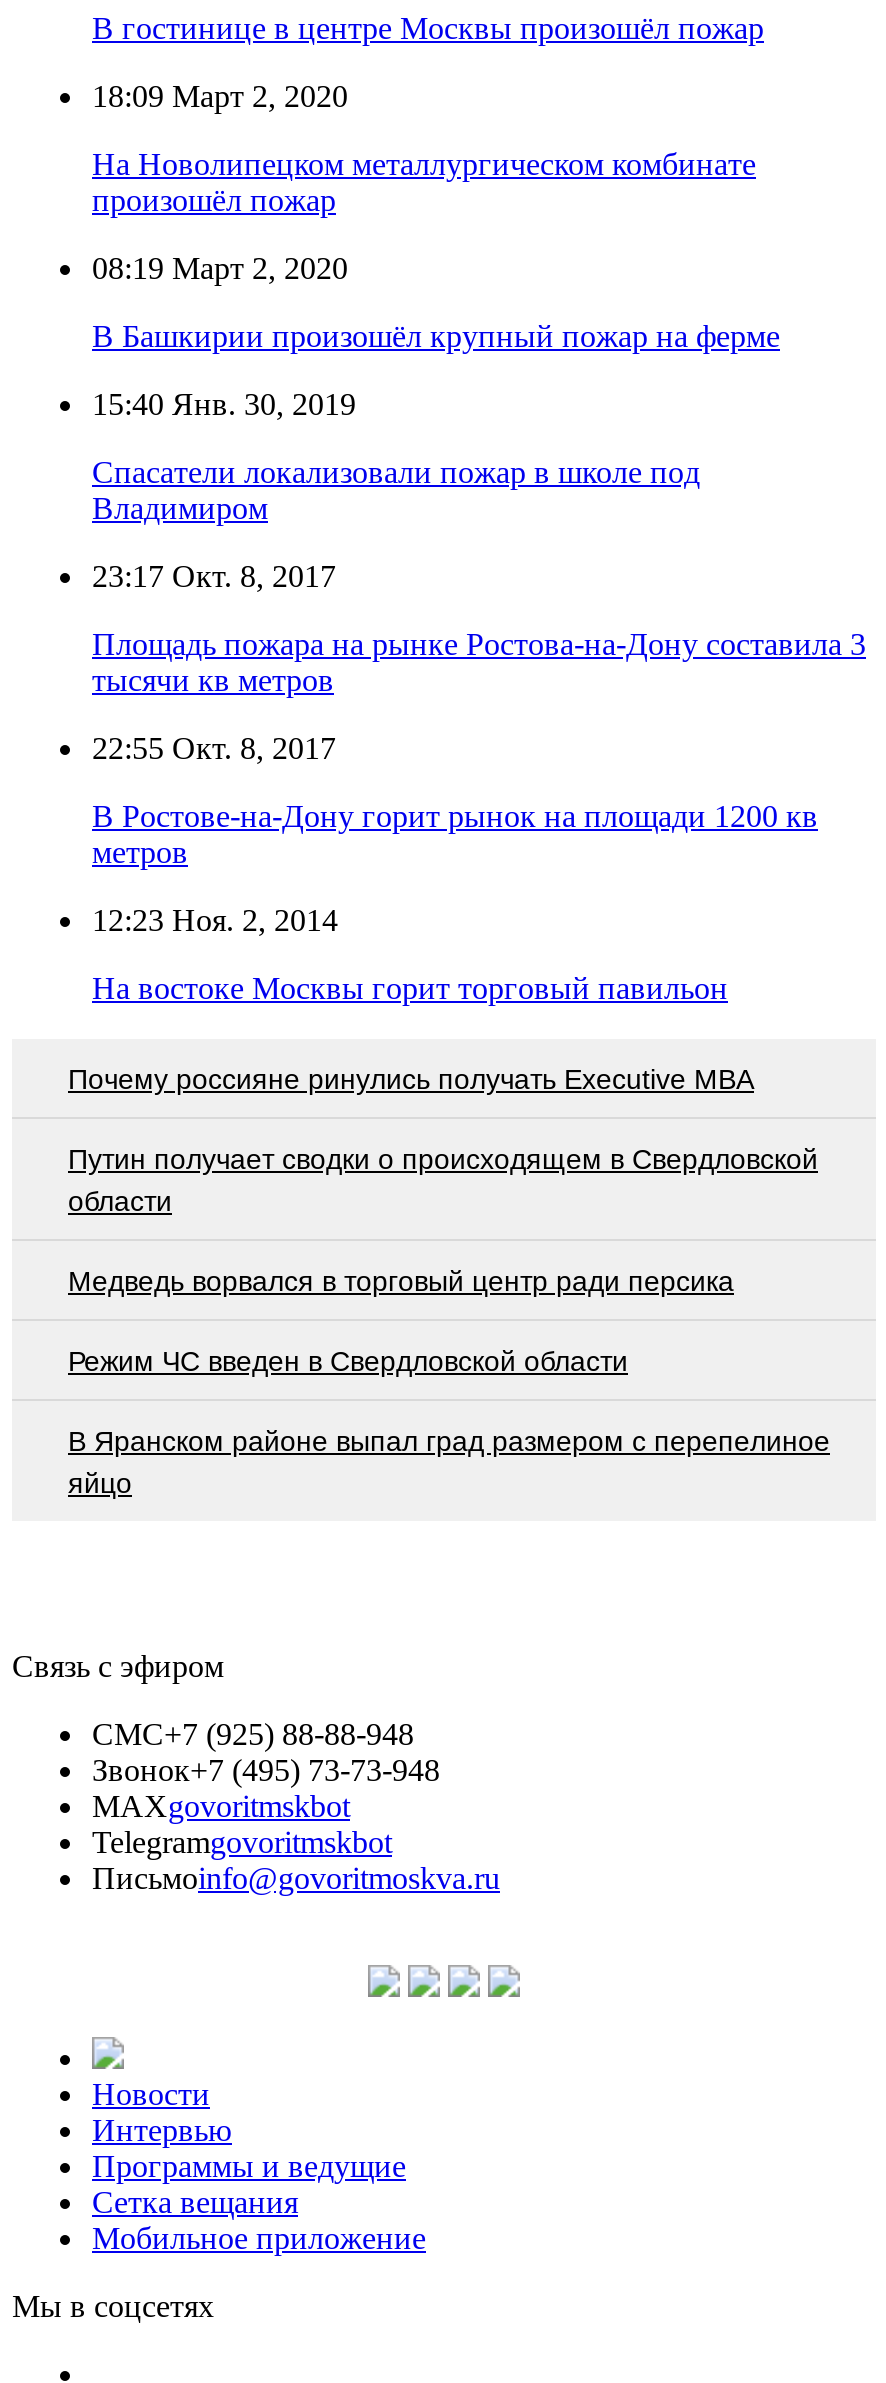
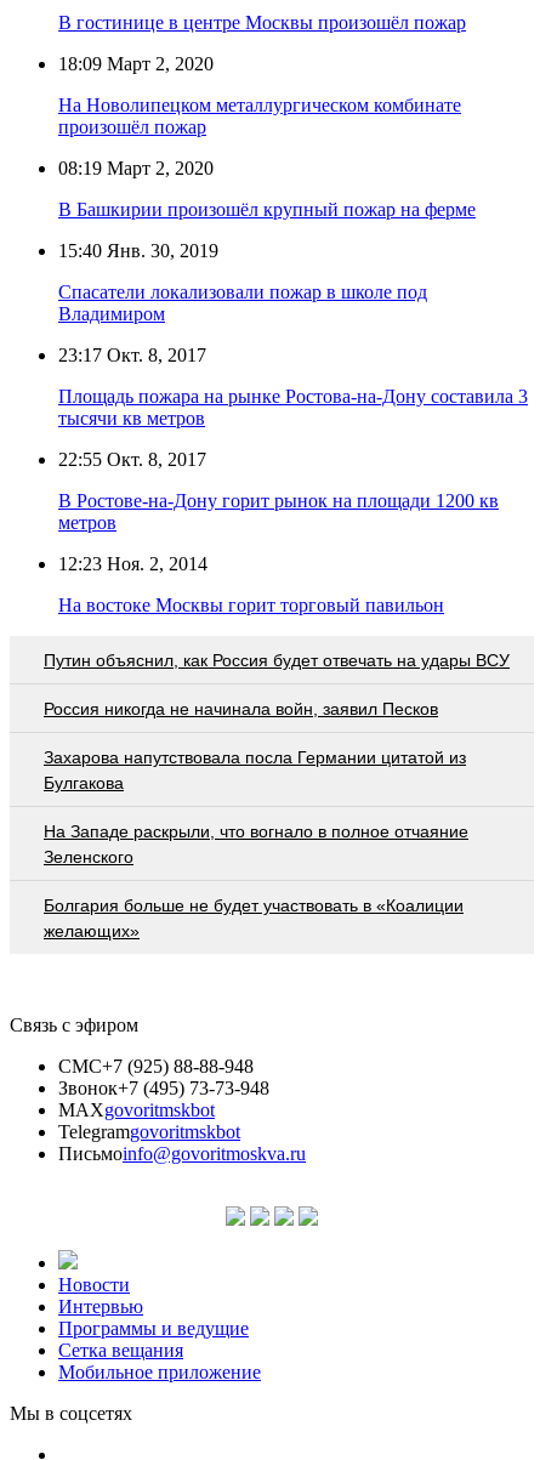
[68,1062,754,1094] Почему россияне ринулись получать Executive MBA -> [44,650,510,669] Путин объяснил, как Россия будет отвечать на удары ВСУ
[68,1142,818,1216] Путин получает сводки о происходящем в Свердловской | области -> [44,699,438,718] Россия никогда не начинала войн, заявил Песков
[68,1264,734,1296] Медведь ворвался в торговый центр ради персика -> [44,747,466,792] Захарова напутствовала посла Германии цитатой из | Булгакова
[68,1344,628,1376] Режим ЧС введен в Свердловской области -> [44,821,468,866] На Западе раскрыли, что вогнало в полное отчаяние | Зеленского
[68,1424,830,1498] В Яранском районе выпал град размером с перепелиное | яйцо -> [44,895,464,940] Болгария больше не будет участвовать в «Коалиции | желающих»

